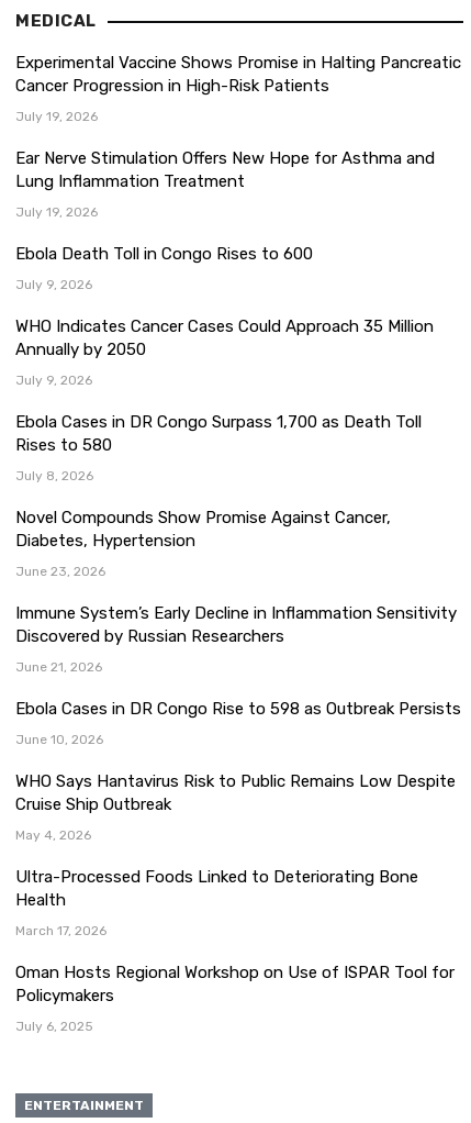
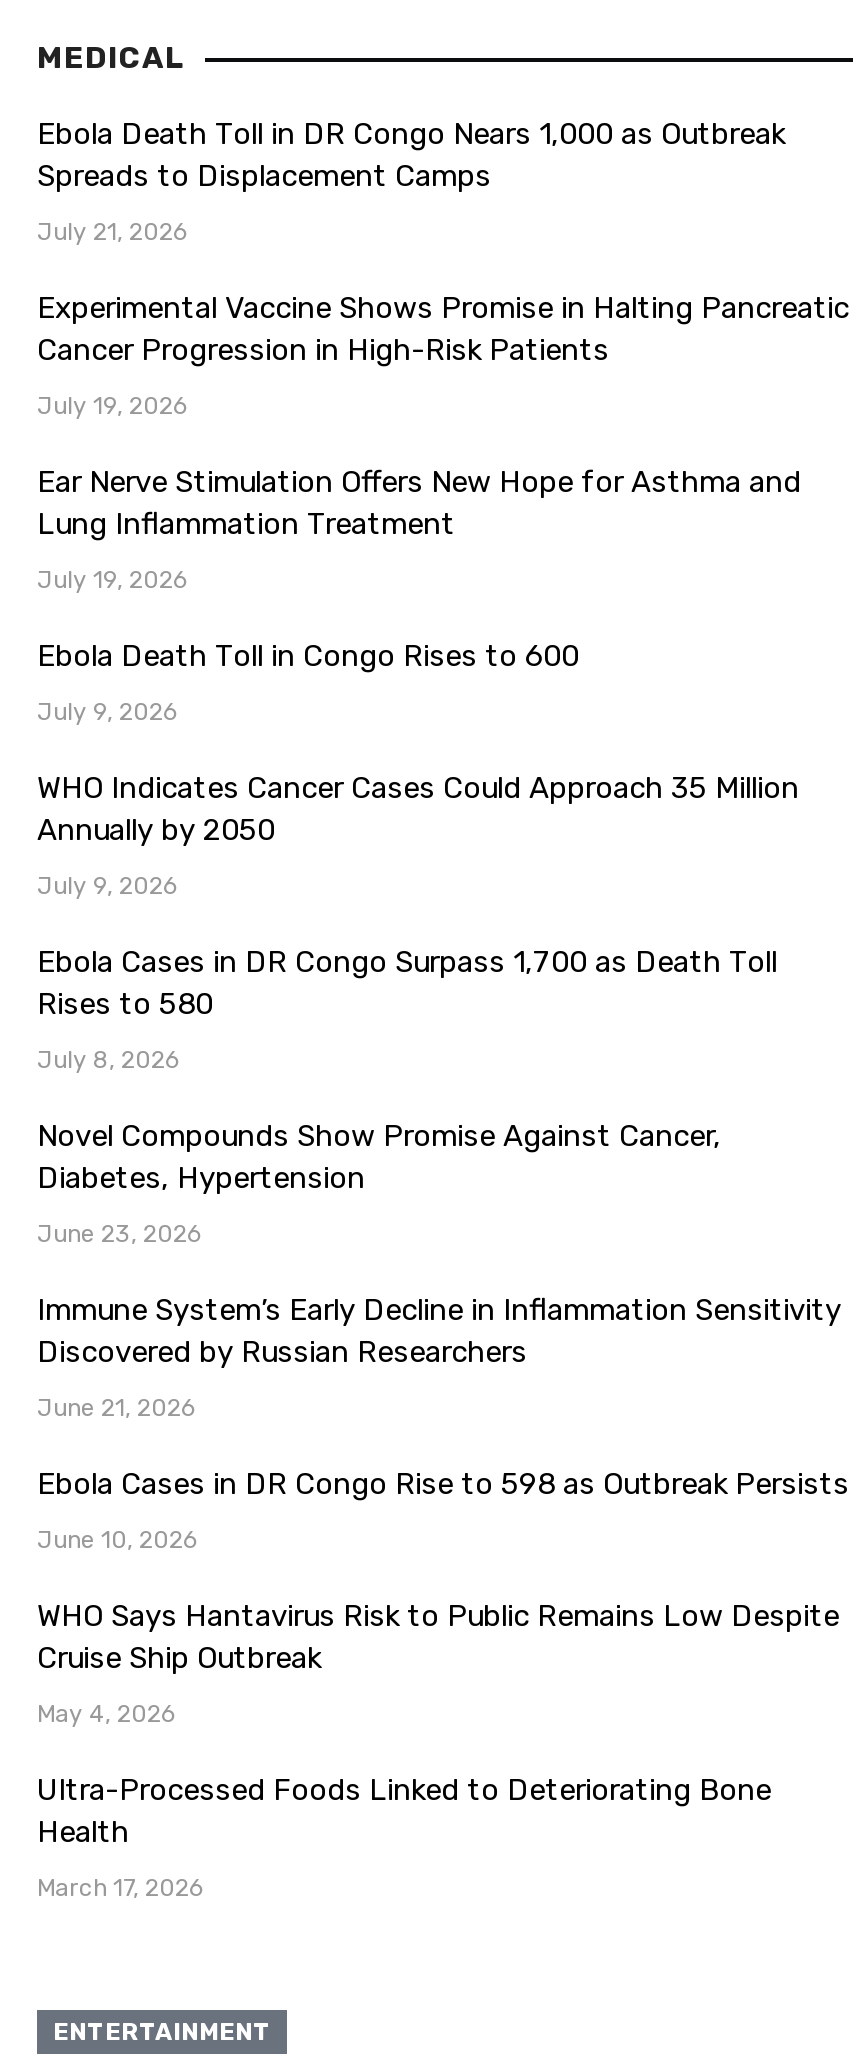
none -> [37,116,785,246] Ebola Death Toll in DR Congo Nears 1,000 as Outbreak | Spreads to Displacement Camps | July 21, 2026
moved [15,53,461,938] -> [37,290,849,1902]: Experimental Vaccine Shows Promise in Halting Pancreatic | Cancer Progression in High-Risk Patients | July 19, 2026 | ... | Health | March 17, 2026
[15,963,455,1034] Oman Hosts Regional Workshop on Use of ISPAR Tool for | Policymakers | July 6, 2025 -> none

